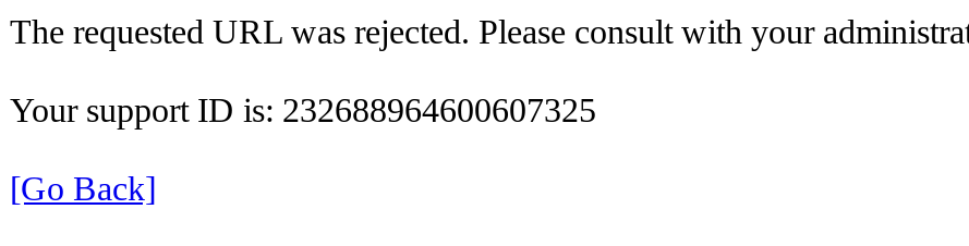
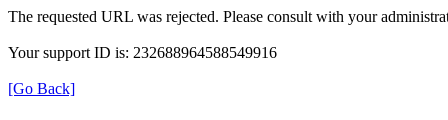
[10,91,596,128] Your support ID is: 232688964600607325 -> [8,44,277,61] Your support ID is: 232688964588549916

